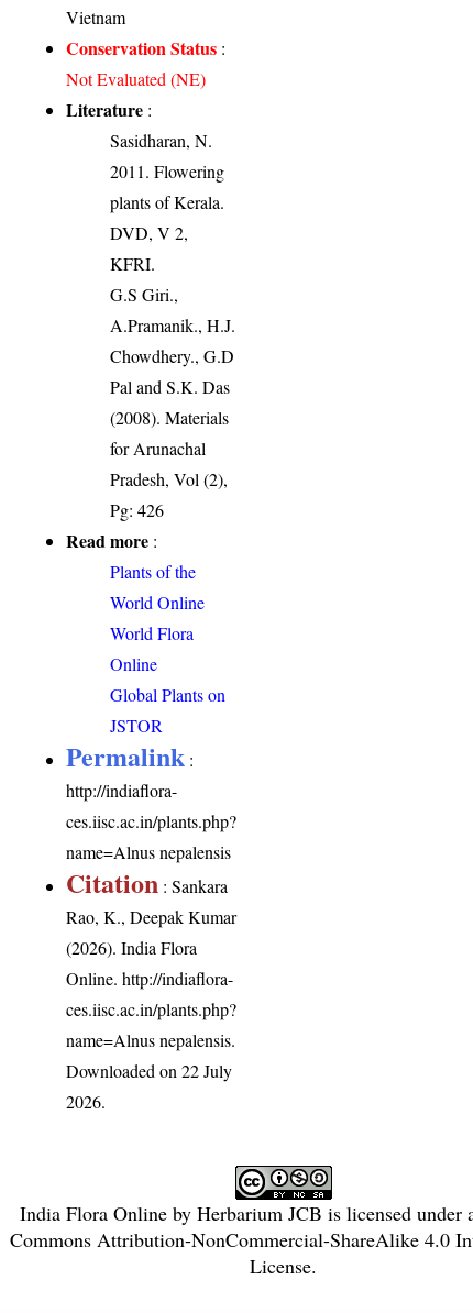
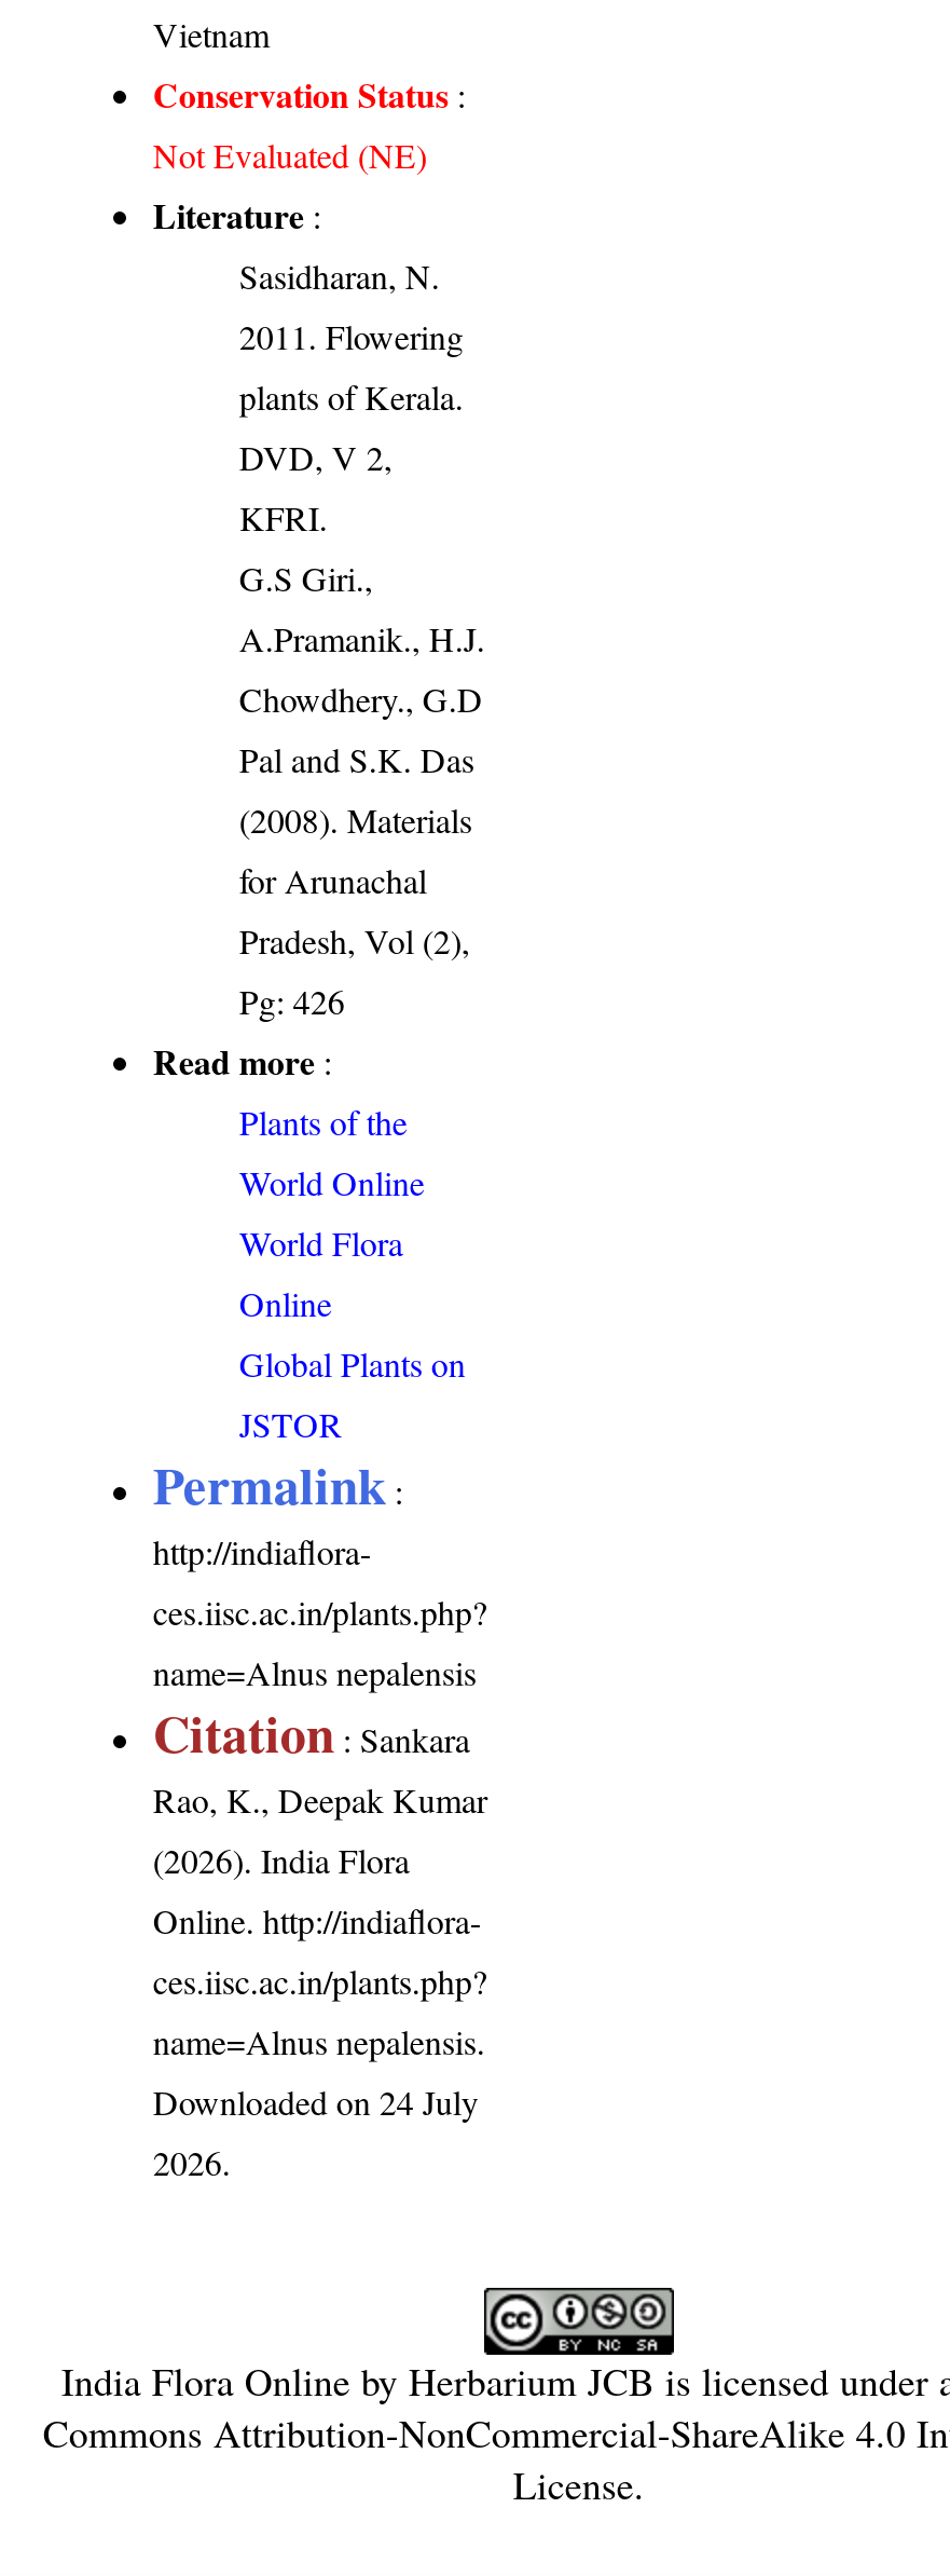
[66,1059,233,1082] Downloaded on 22 July -> [153,2079,479,2124] Downloaded on 24 July

